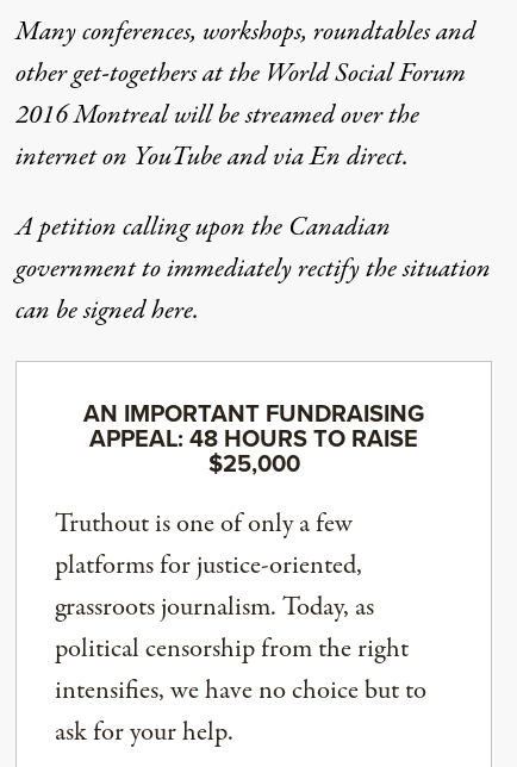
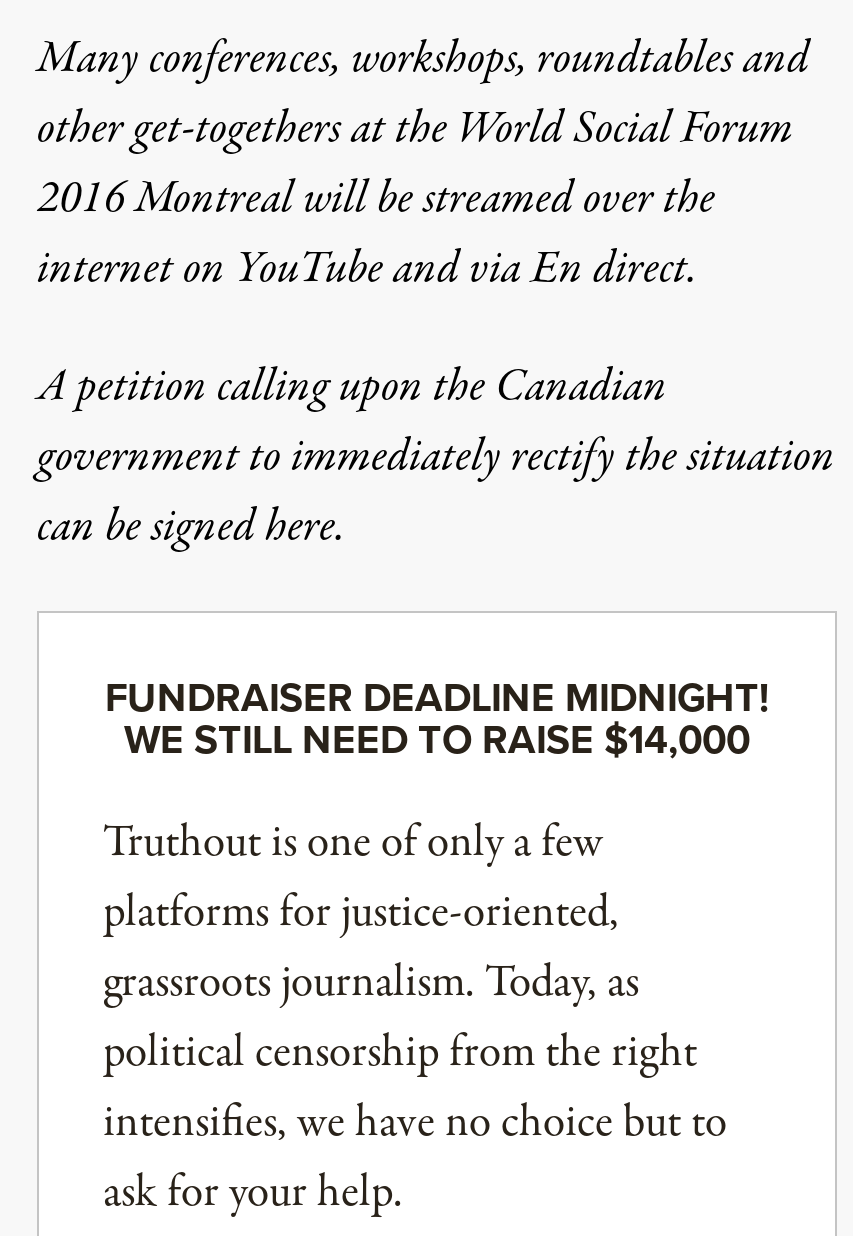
[83,395,424,480] AN IMPORTANT FUNDRAISING | APPEAL: 48 HOURS TO RAISE | $25,000 -> [105,667,769,769] FUNDRAISER DEADLINE MIDNIGHT! | WE STILL NEED TO RAISE $14,000

